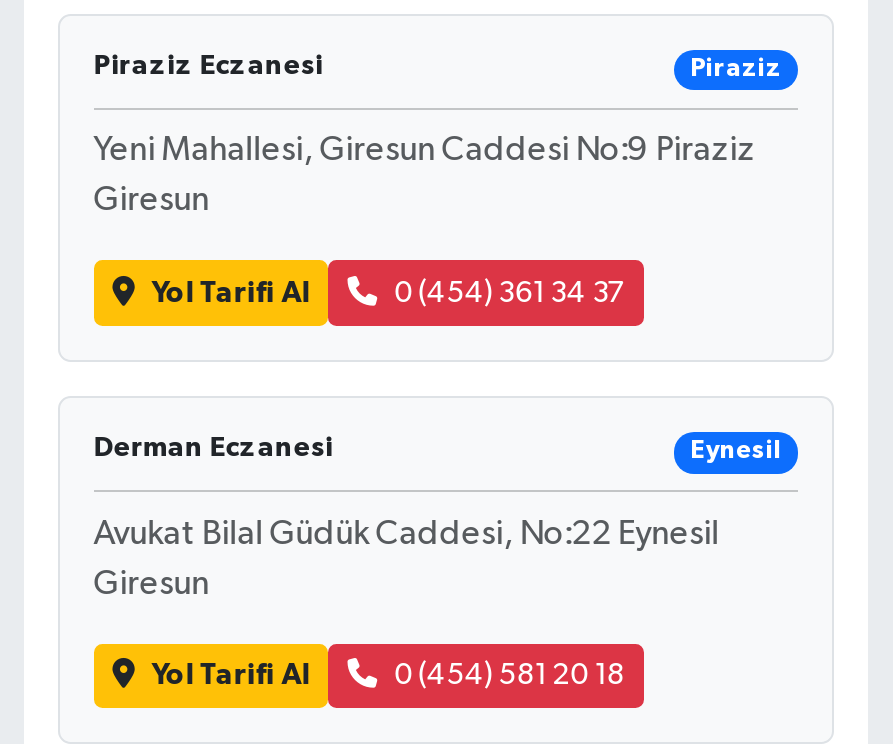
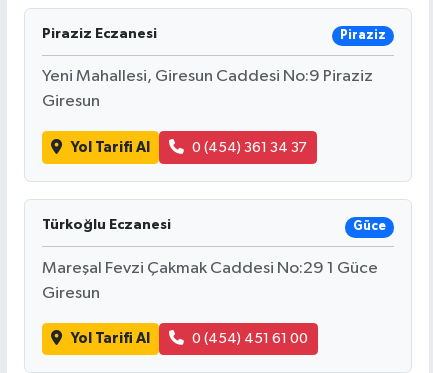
[94,434,782,465] Derman Eczanesi | Eynesil -> [42,218,386,233] Türkoğlu Eczanesi | Güce
[94,518,720,552] Avukat Bilal Güdük Caddesi, No:22 Eynesil -> [42,260,378,277] Mareşal Fevzi Çakmak Caddesi No:29 1 Güce
[394,660,624,690] 0 (454) 581 20 18 -> [192,331,308,346] 0 (454) 451 61 00

